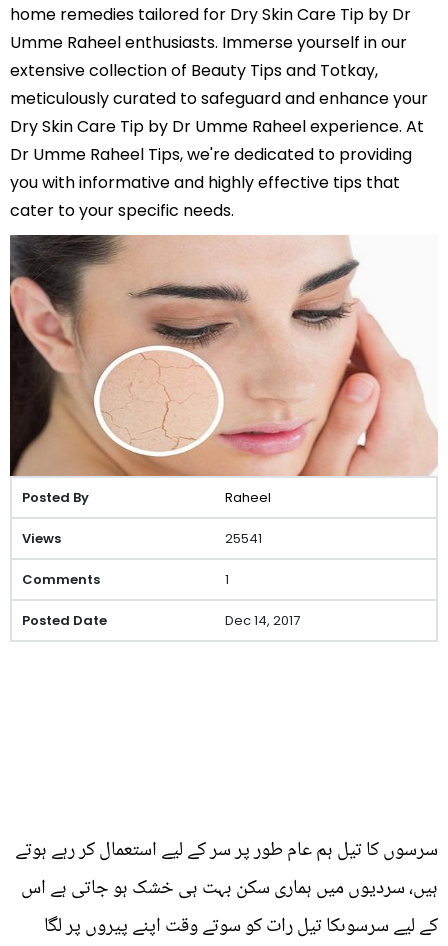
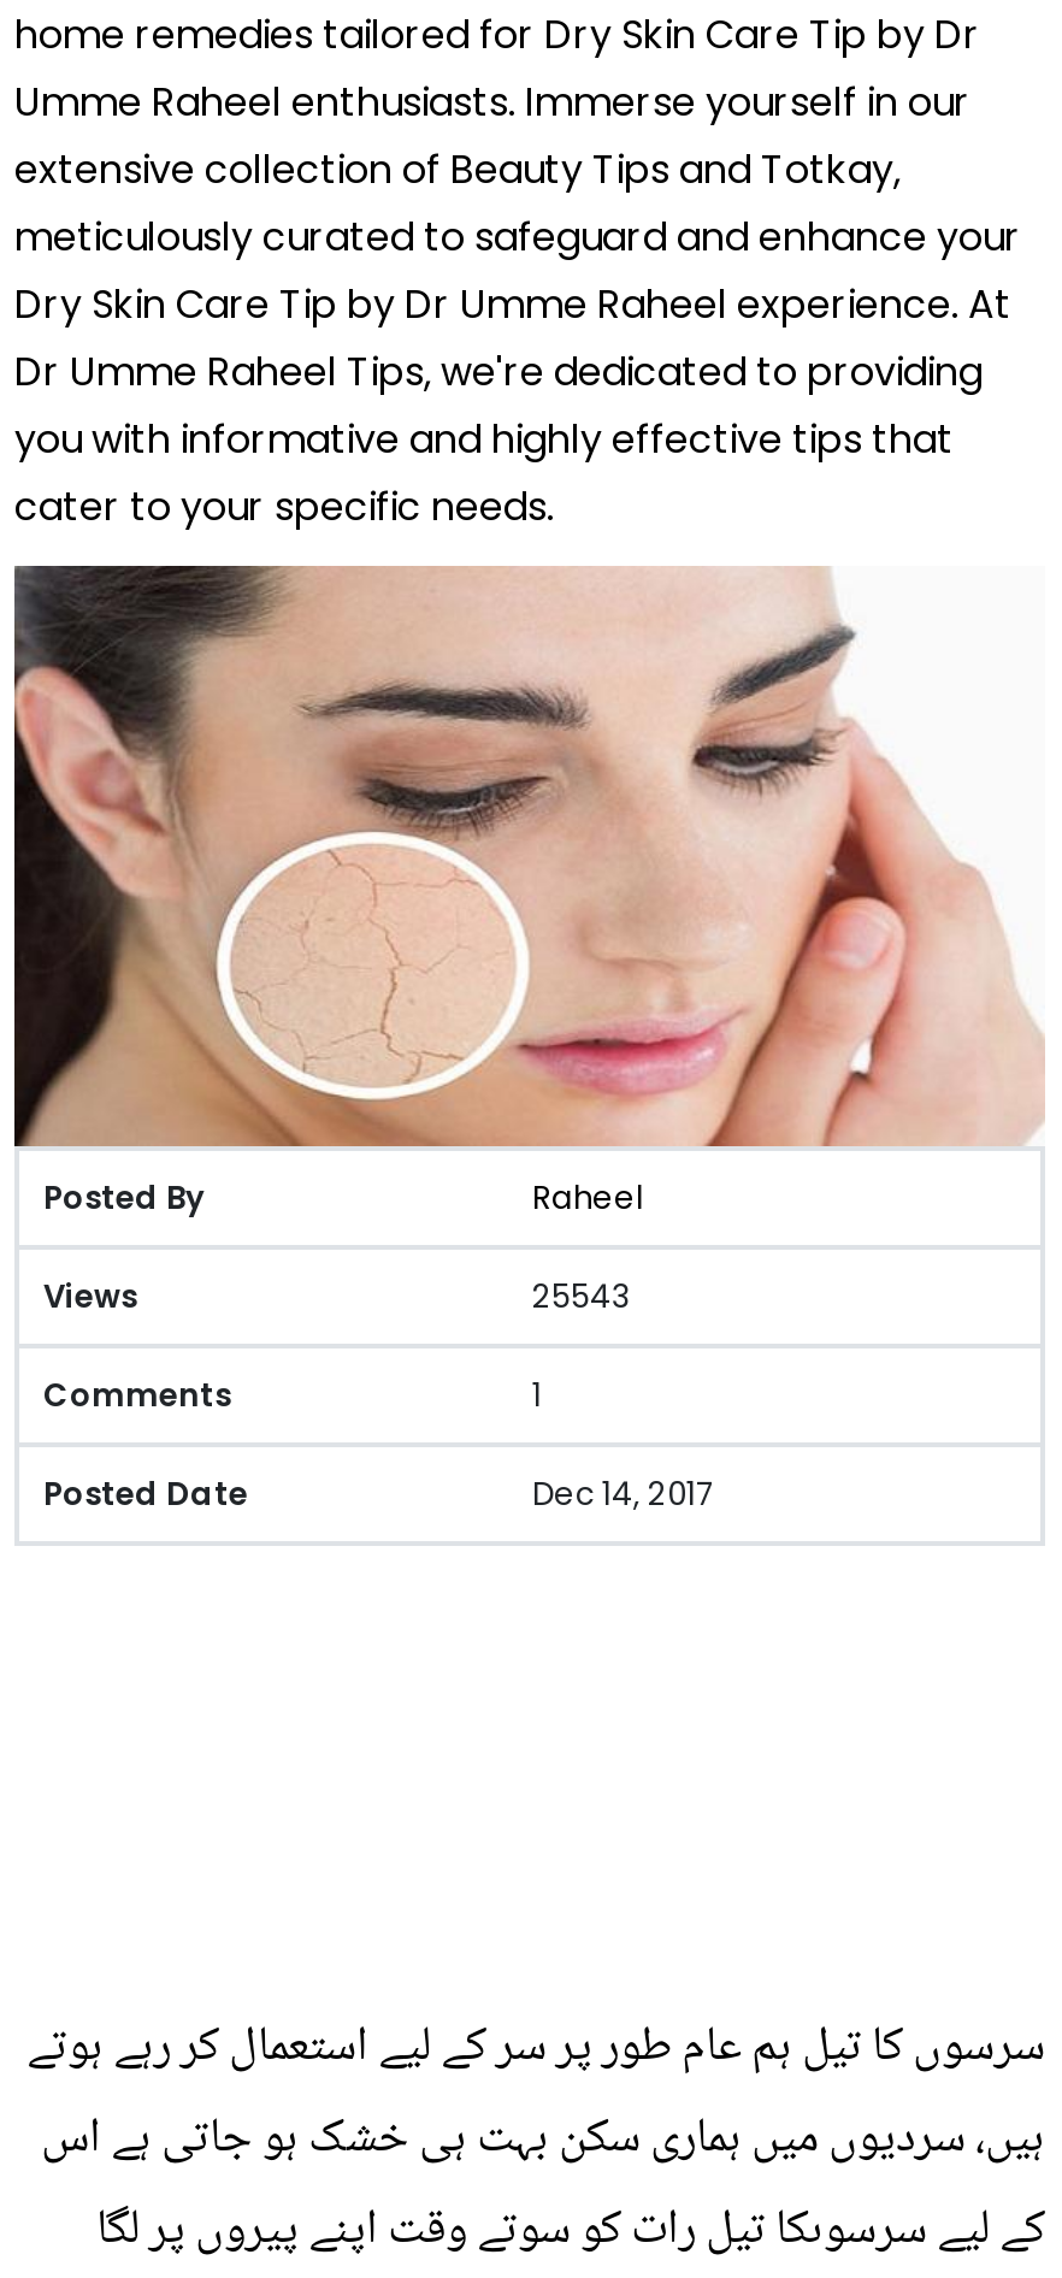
[225,529,262,548] 25541 -> [532,1273,631,1319] 25543

